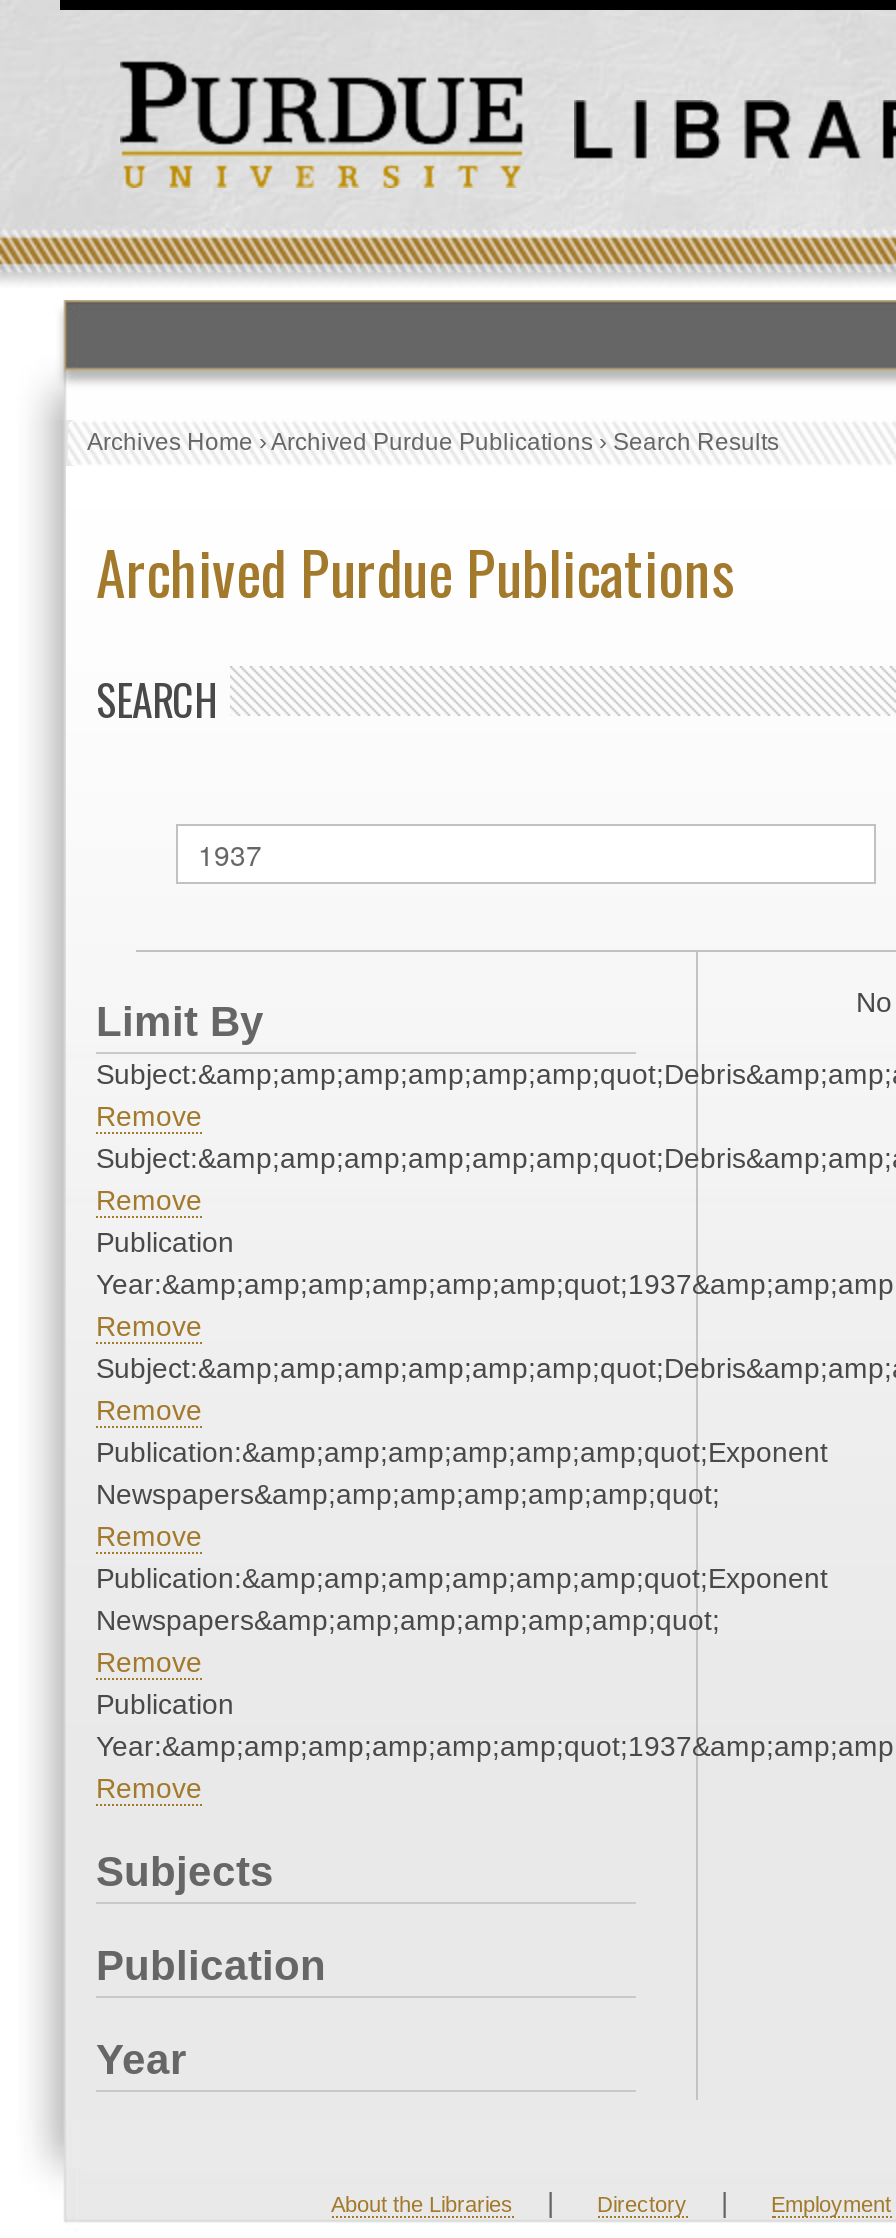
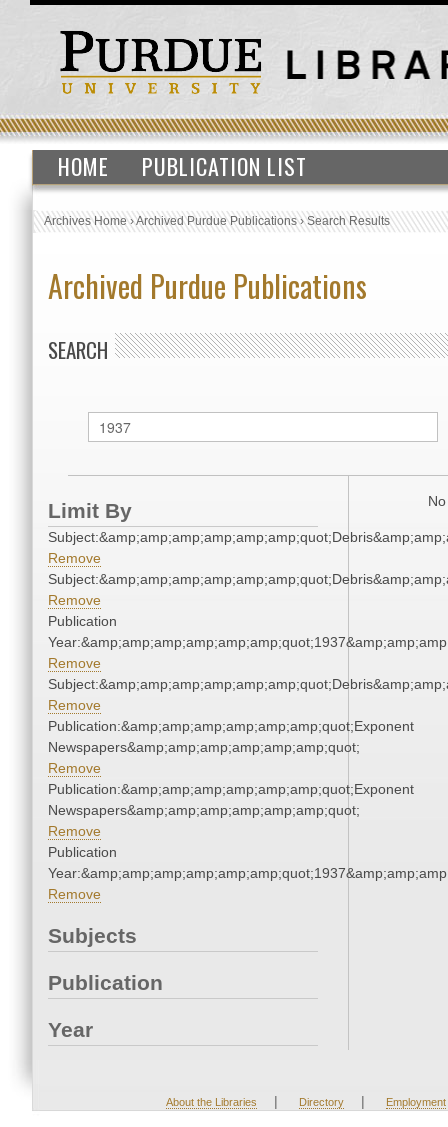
none -> [58,150,307,182] HOME | PUBLICATION LIST

